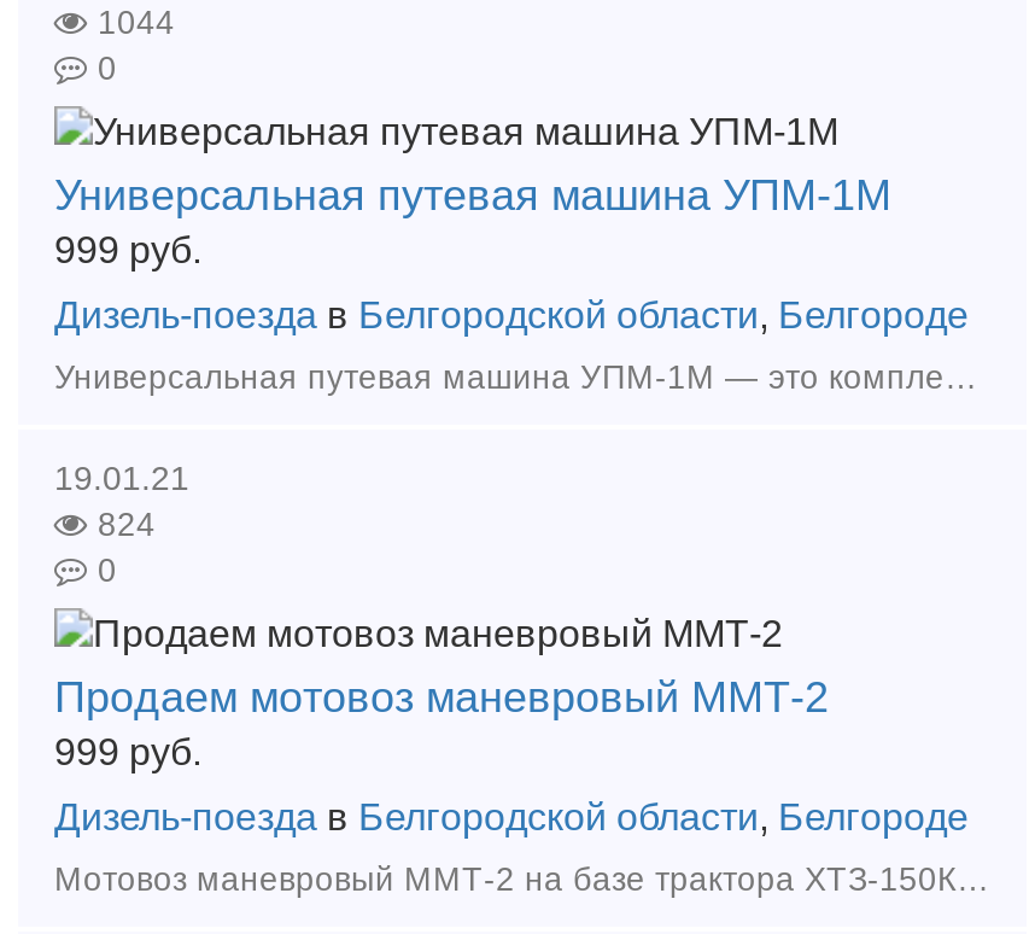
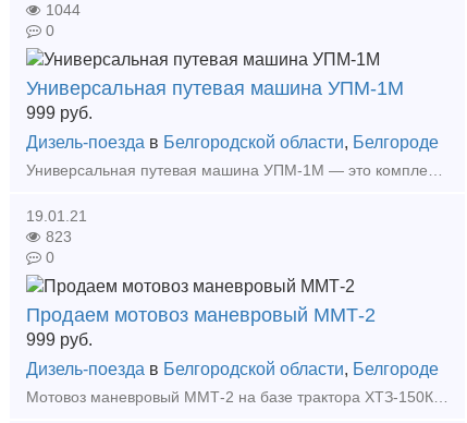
[88,507,156,543] 824 -> [41,229,72,245] 823

